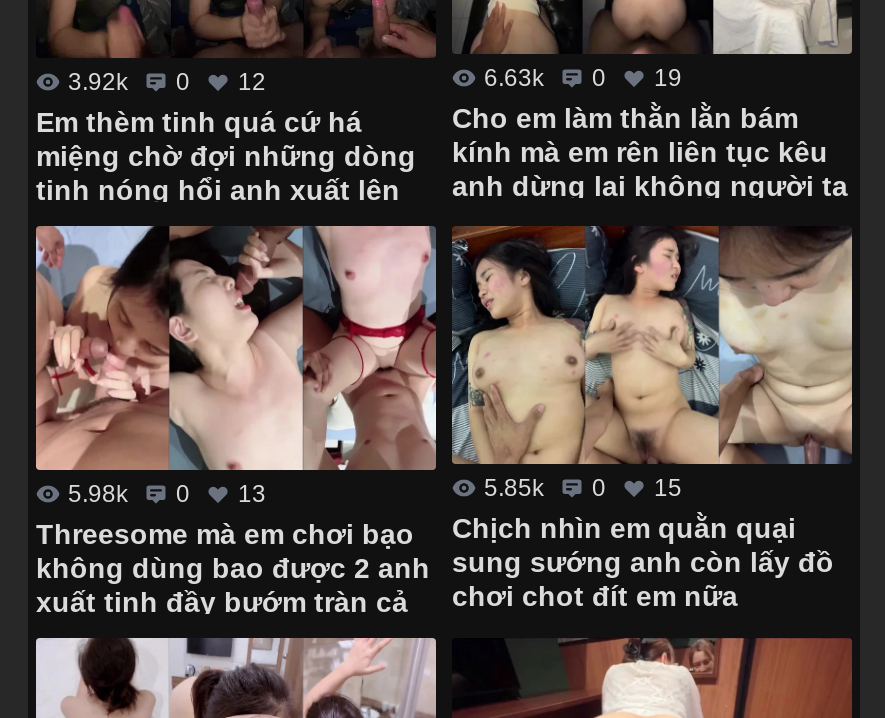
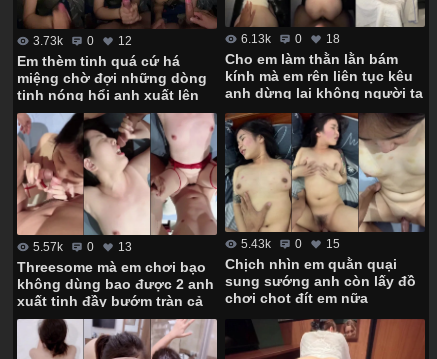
[68,69,266,97] 3.92k 0 12 -> [33,34,132,48] 3.73k 0 12
[484,64,544,92] 6.63k -> [241,32,271,46] 6.13k
[654,64,682,92] 19 -> [326,32,340,46] 18
[68,480,266,508] 5.98k 0 13 -> [33,240,132,254] 5.57k 0 13
[484,473,682,501] 5.85k 0 15 -> [241,237,340,251] 5.43k 0 15

